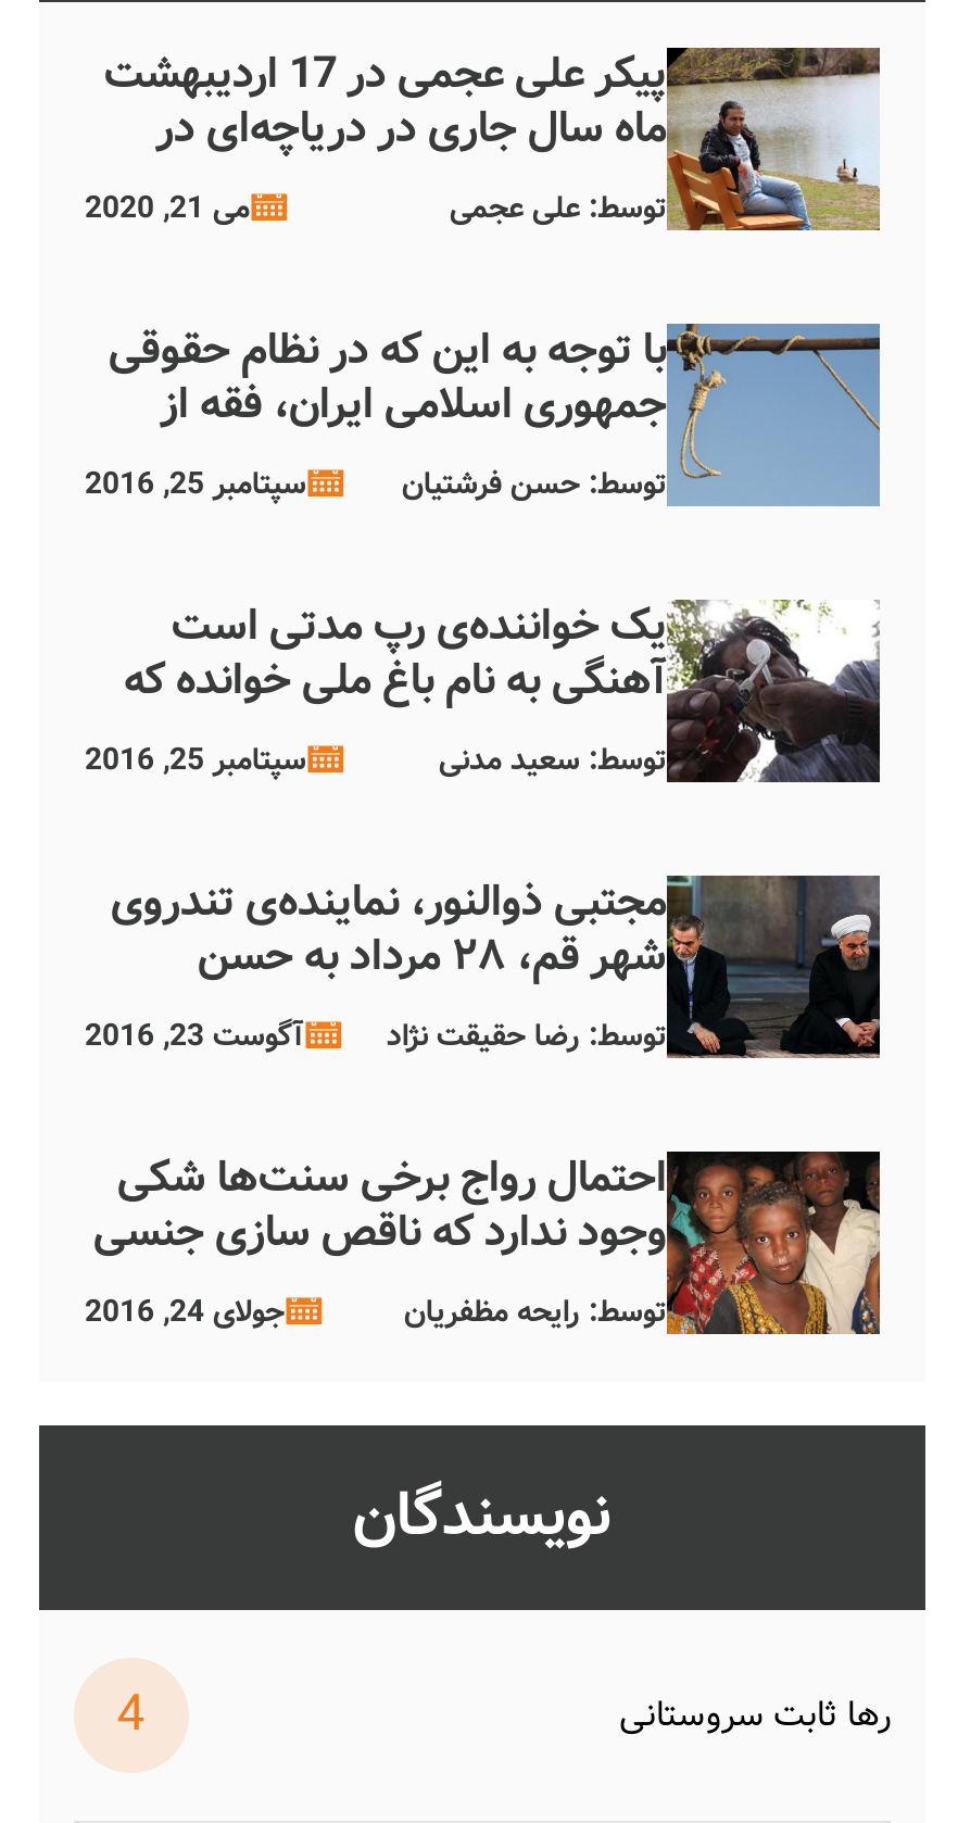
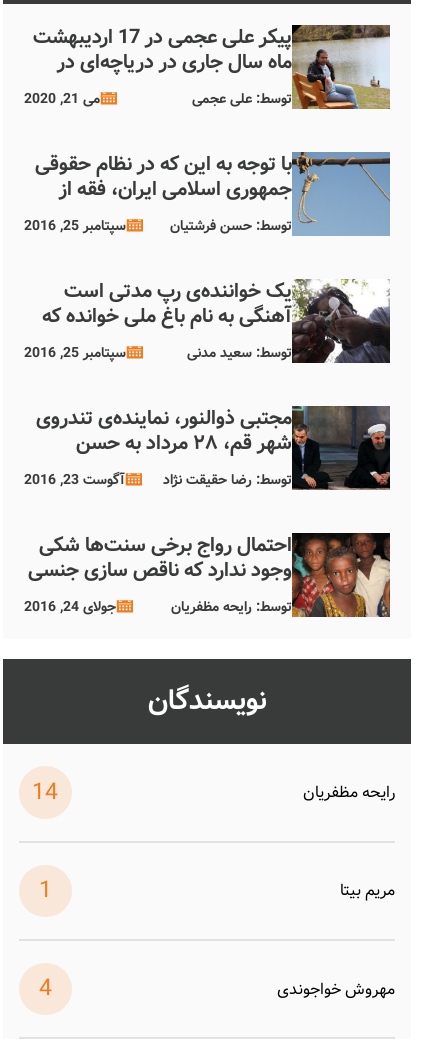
[619,1689,891,1743] رها ثابت سروستانی -> [32,775,395,1002] رایحه مظفریان | 14 | مریم بیتا | 1 | مهروش خواجوندی

